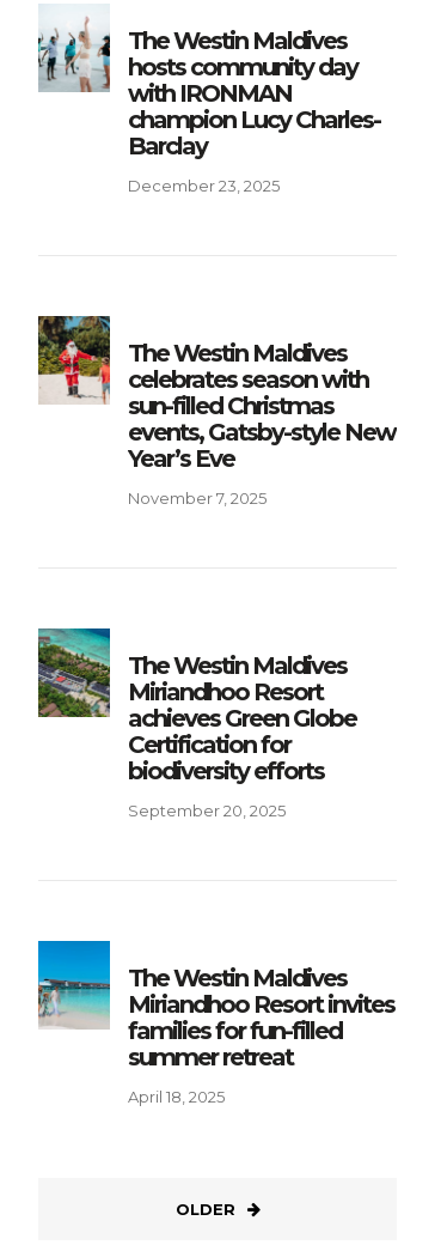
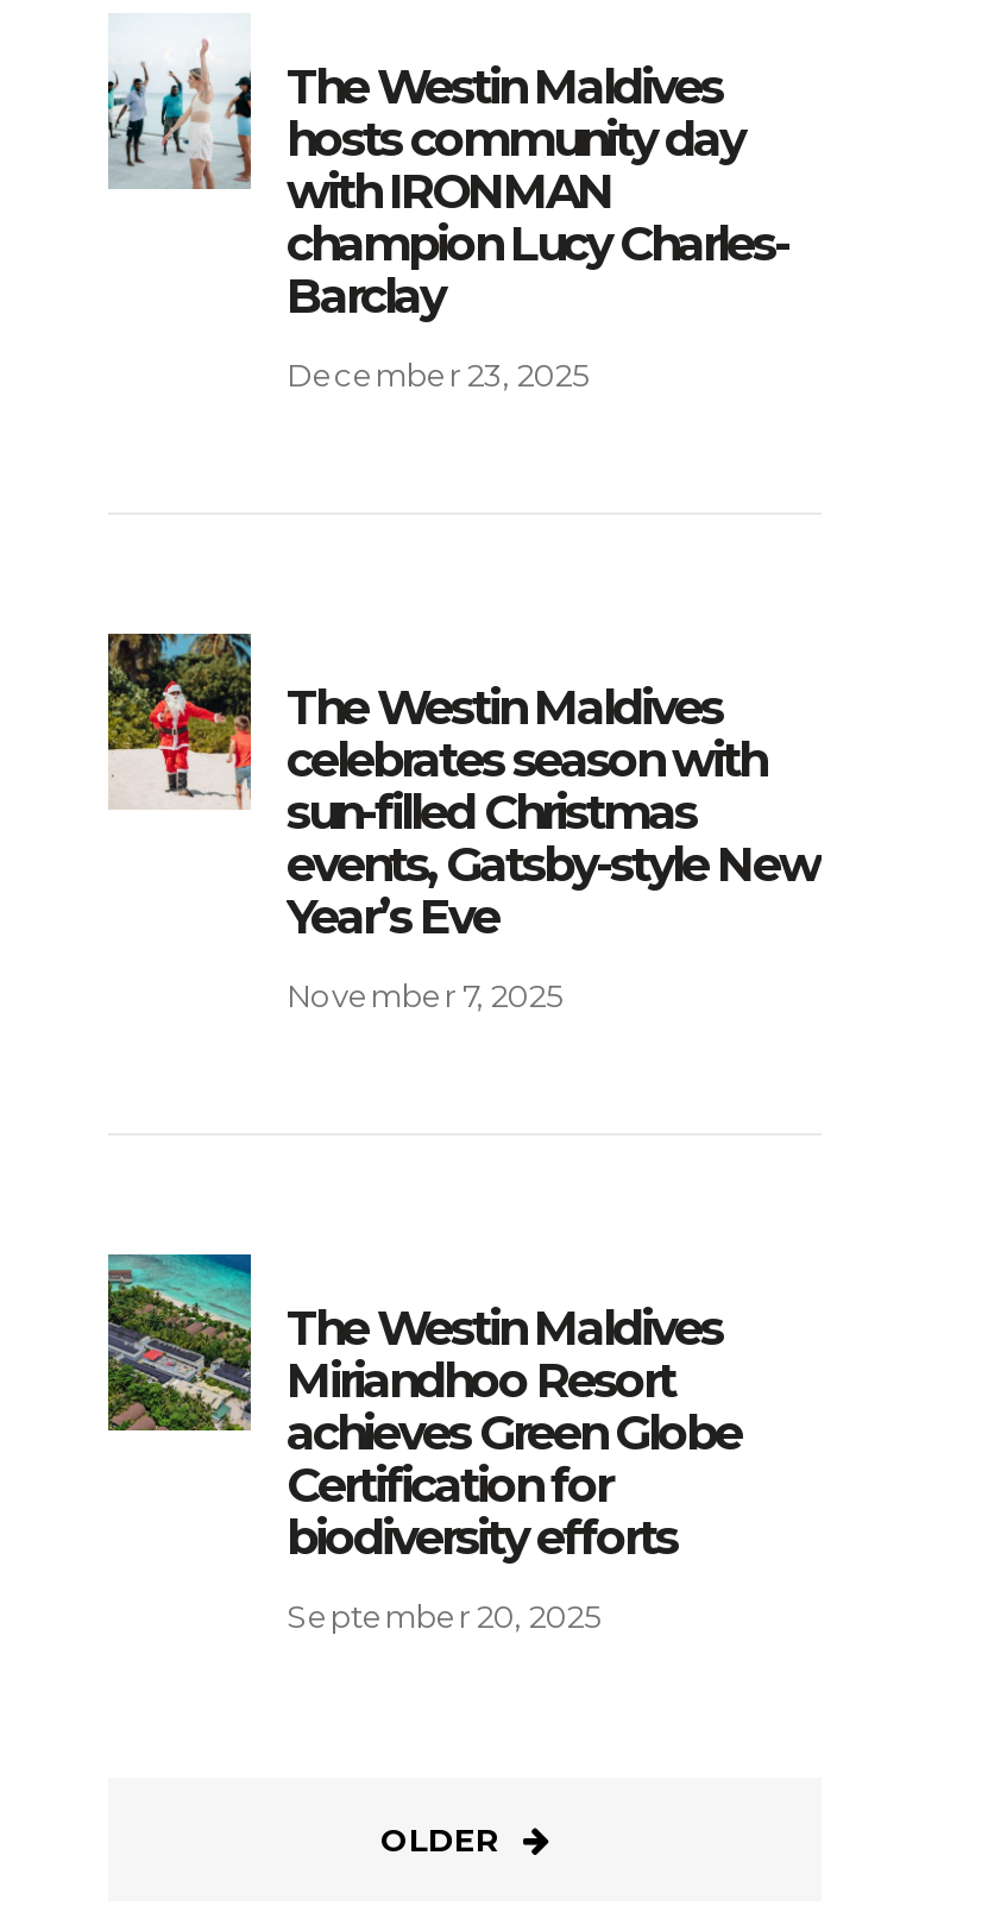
[37,940,394,1106] [image] | The Westin Maldives | Miriandhoo Resort invites | families for fun-filled | summer retreat | April 18, 2025 -> none

